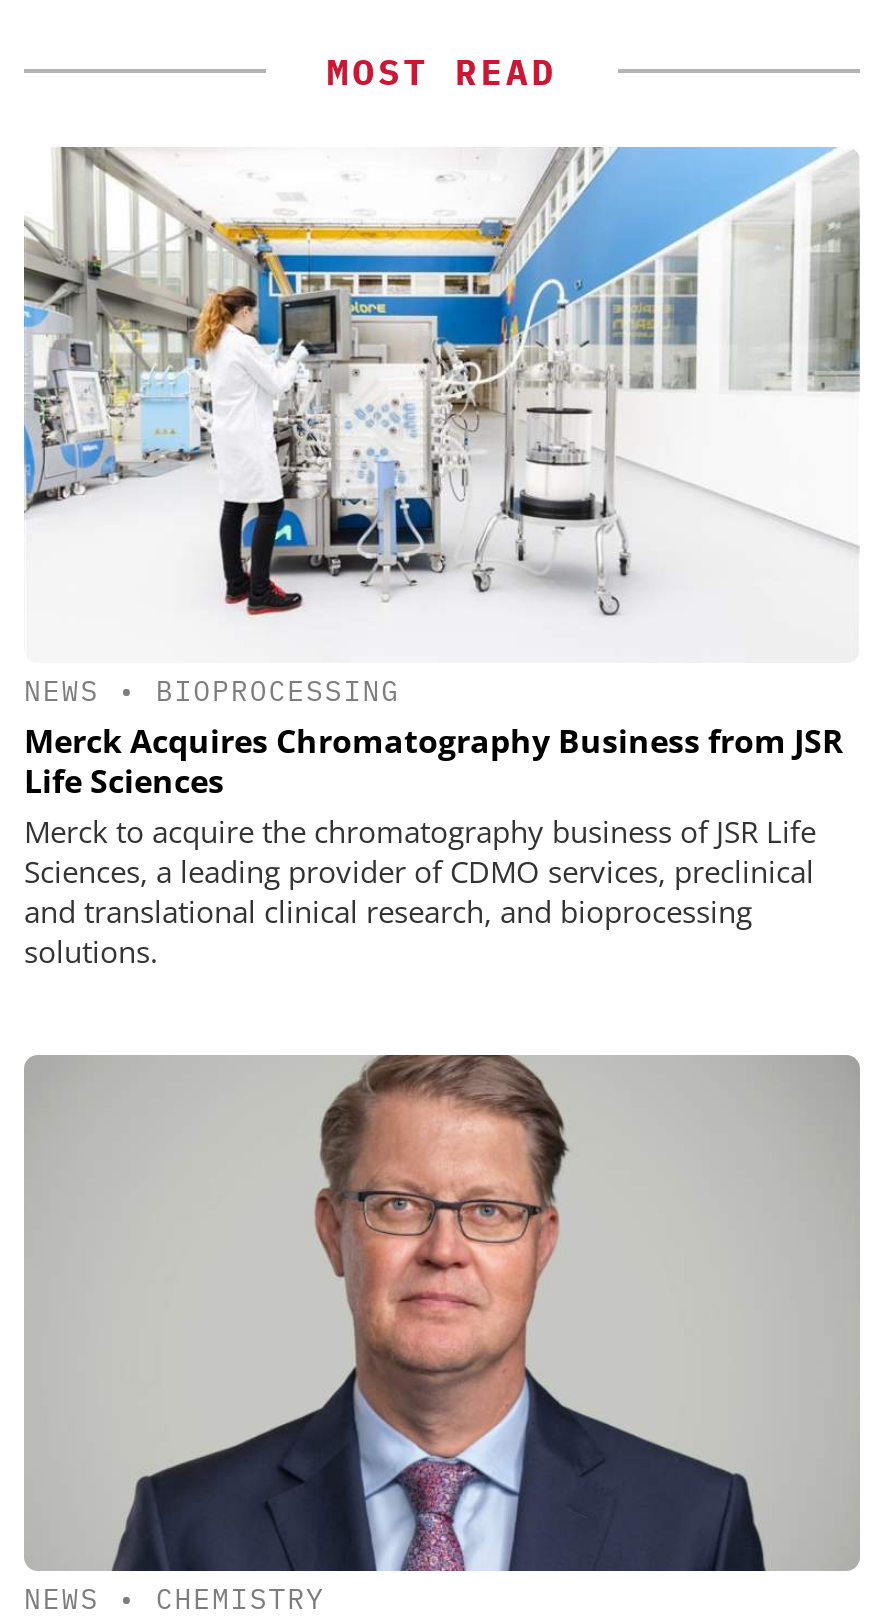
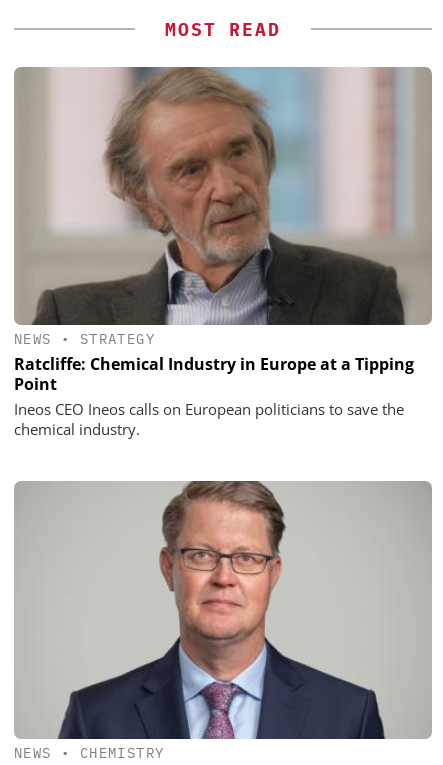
[24,147,860,970] [image] | NEWS • BIOPROCESSING | Merck Acquires Chromatography Business from JSR | Life Sciences | Merck to acquire the chromatography business of JSR Life | Sciences, a leading provider of CDMO services, preclinical | and translational clinical research, and bioprocessing | solutions. -> [14,66,433,439] [image] | NEWS • STRATEGY | Ratcliffe: Chemical Industry in Europe at a Tipping | Point | Ineos CEO Ineos calls on European politicians to save the | chemical industry.

